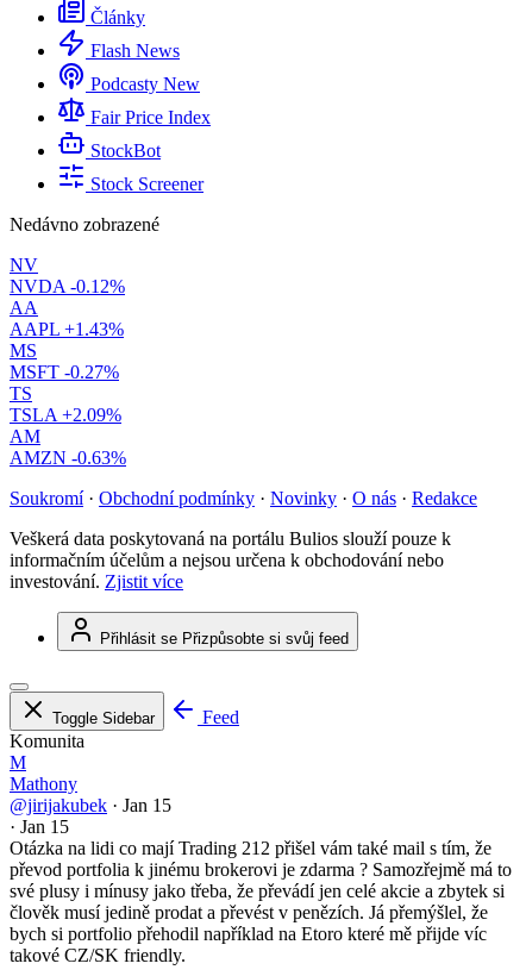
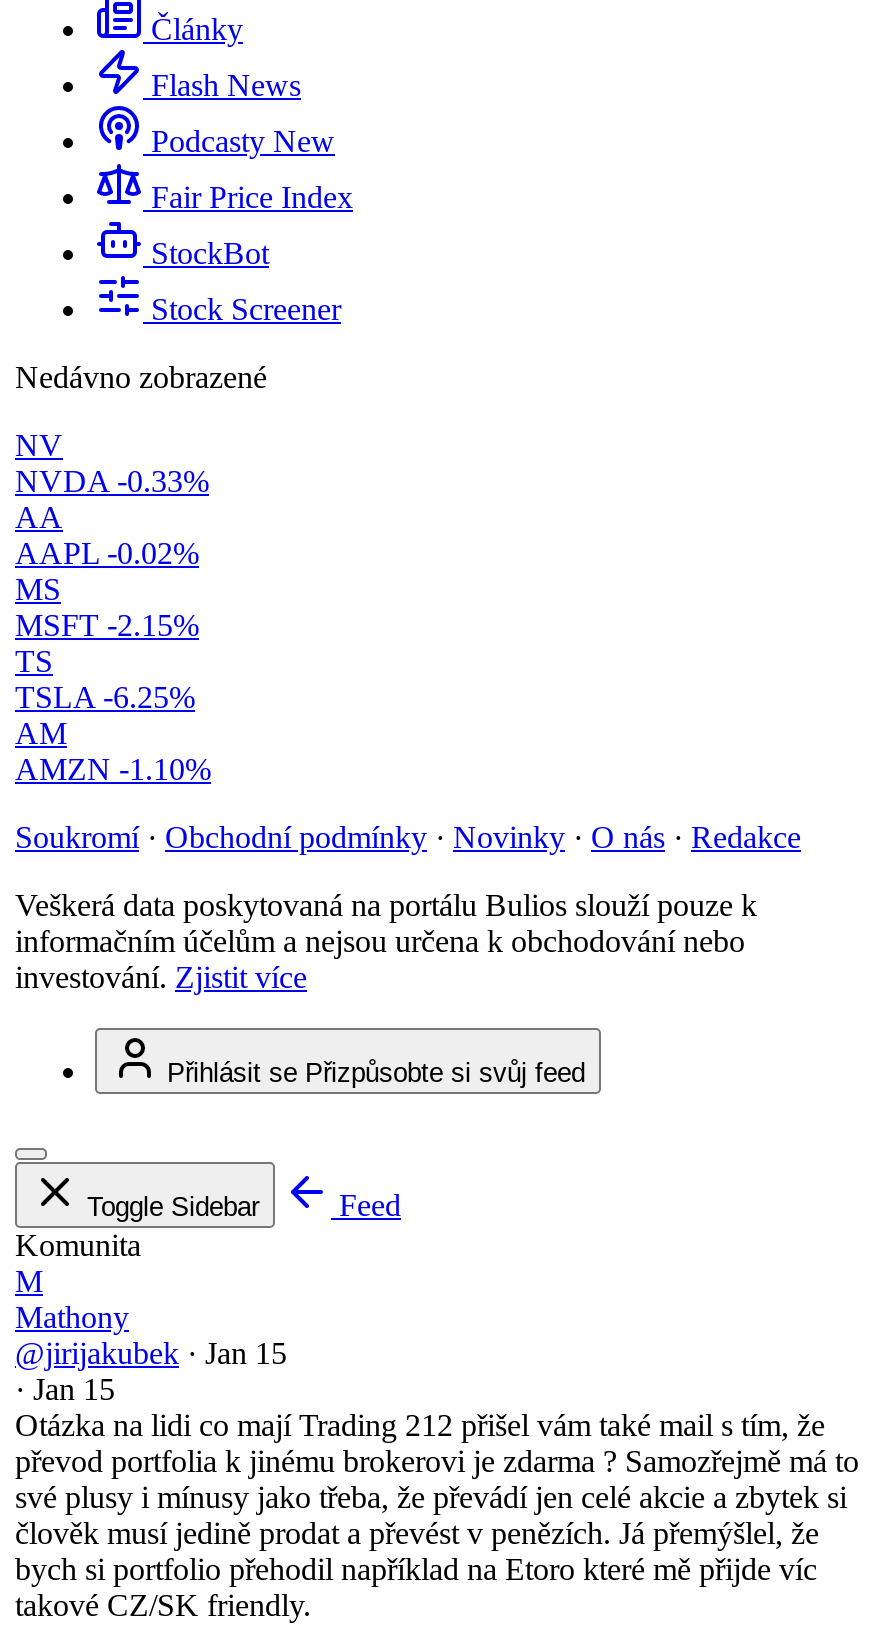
[10,276,125,296] NVDA -0.12% -> [15,464,209,498] NVDA -0.33%
[10,319,124,339] AAPL +1.43% -> [15,536,199,570] AAPL -0.02%
[10,362,119,382] MSFT -0.27% -> [15,608,199,642] MSFT -2.15%
[10,405,121,425] TSLA +2.09% -> [15,680,195,714] TSLA -6.25%
[10,448,126,468] AMZN -0.63% -> [15,752,211,786] AMZN -1.10%

